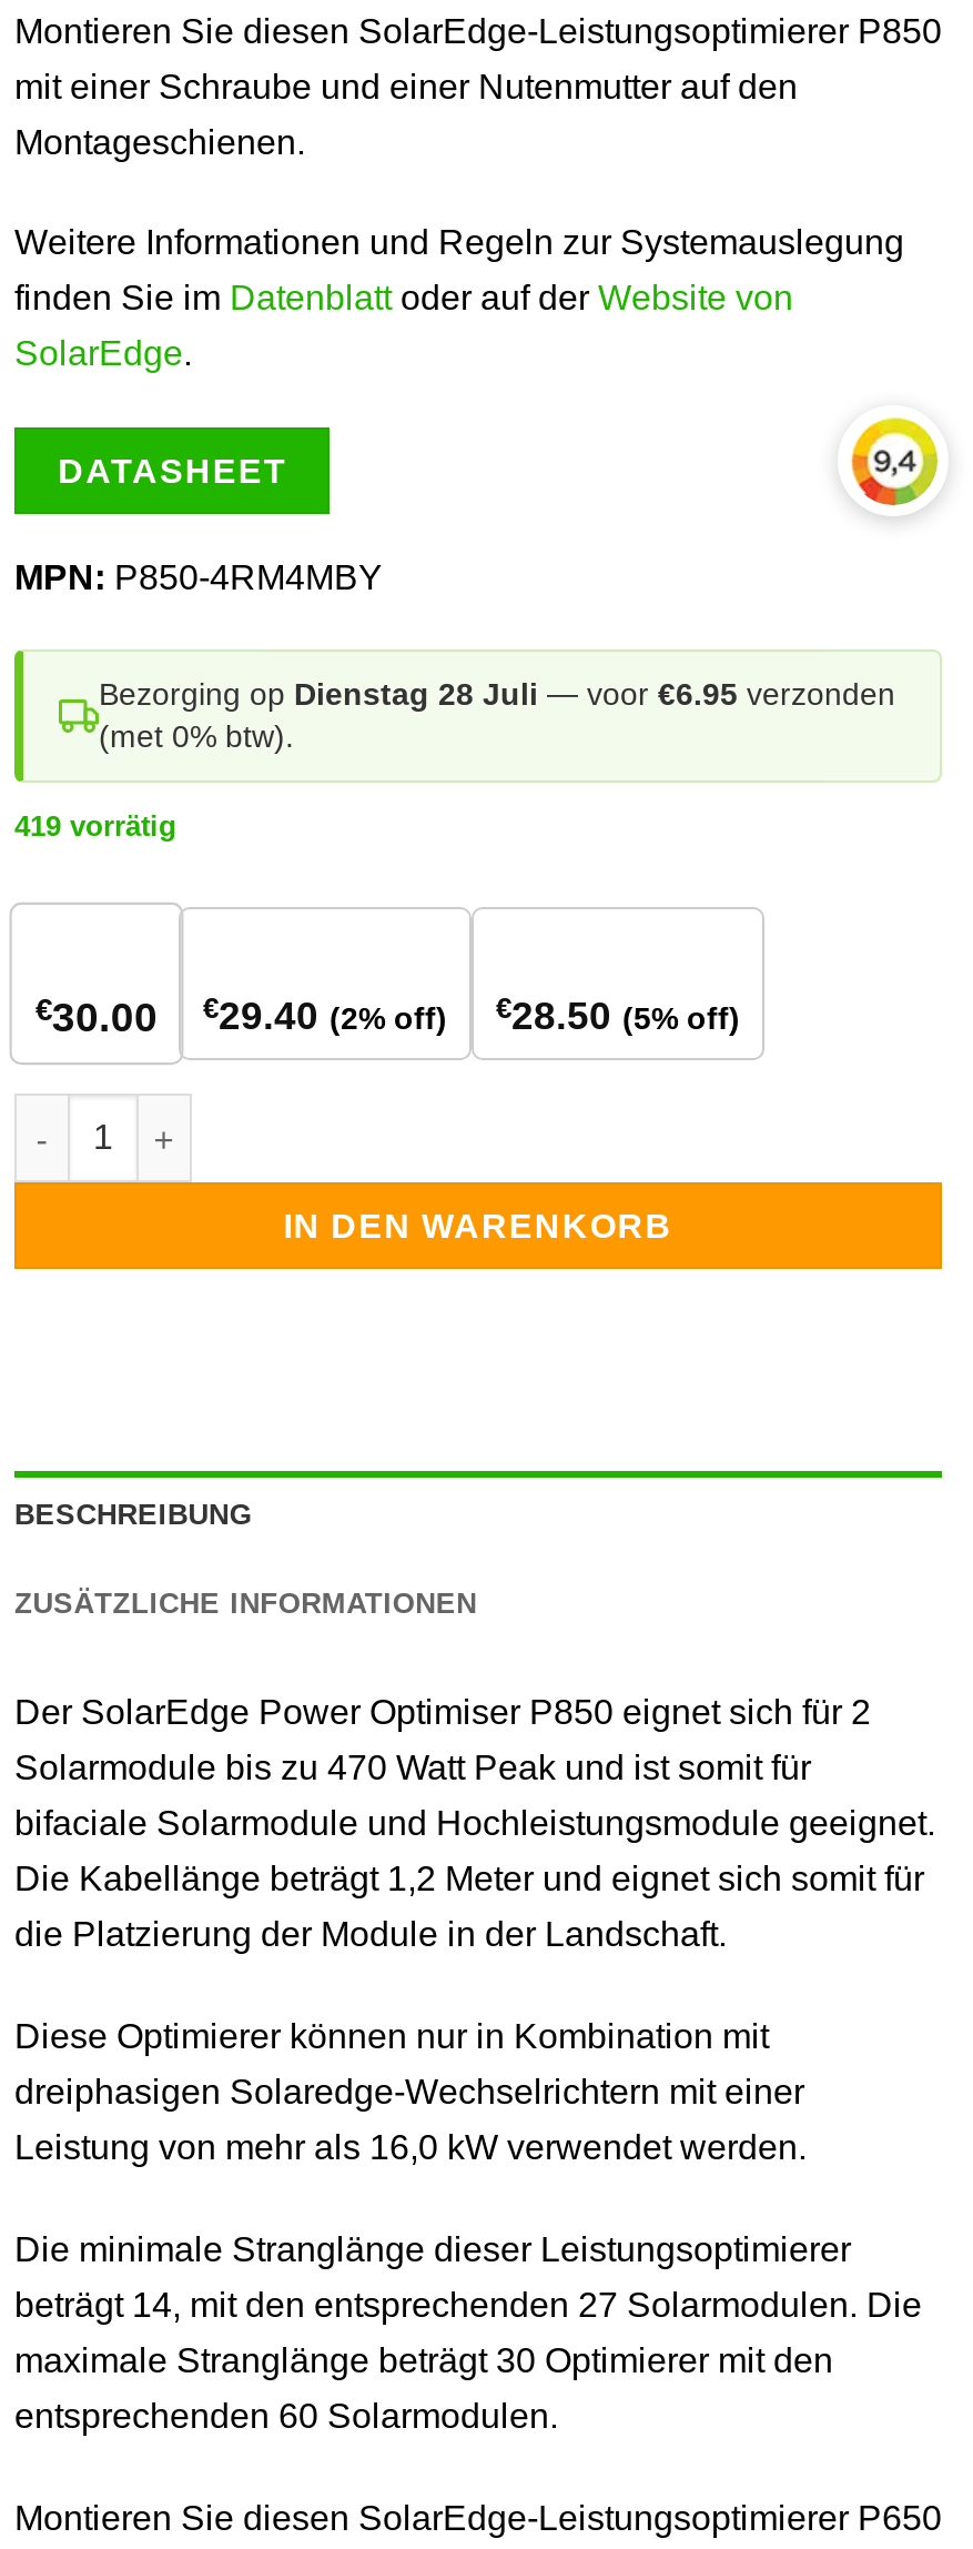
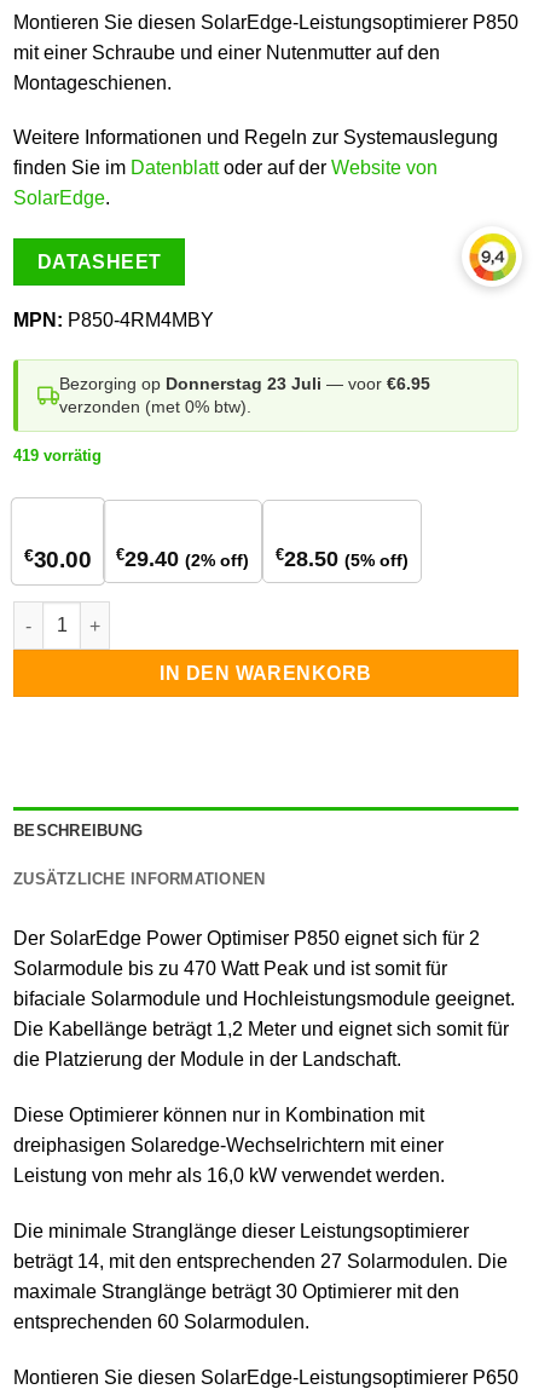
[99,677,895,755] Bezorging op Dienstag 28 Juli — voor €6.95 verzonden | (met 0% btw). -> [59,374,430,417] Bezorging op Donnerstag 23 Juli — voor €6.95 | verzonden (met 0% btw).

